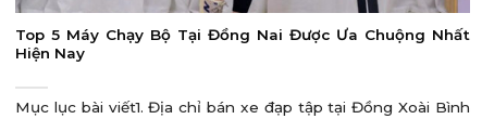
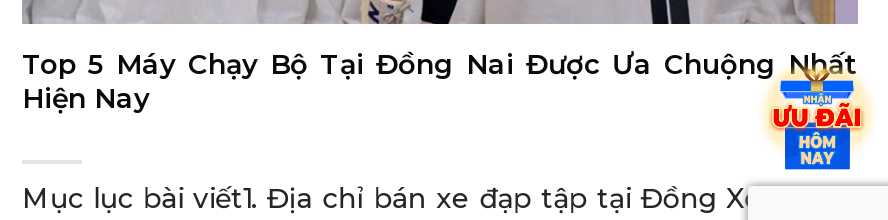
none -> [764,86,882,186] [image]

